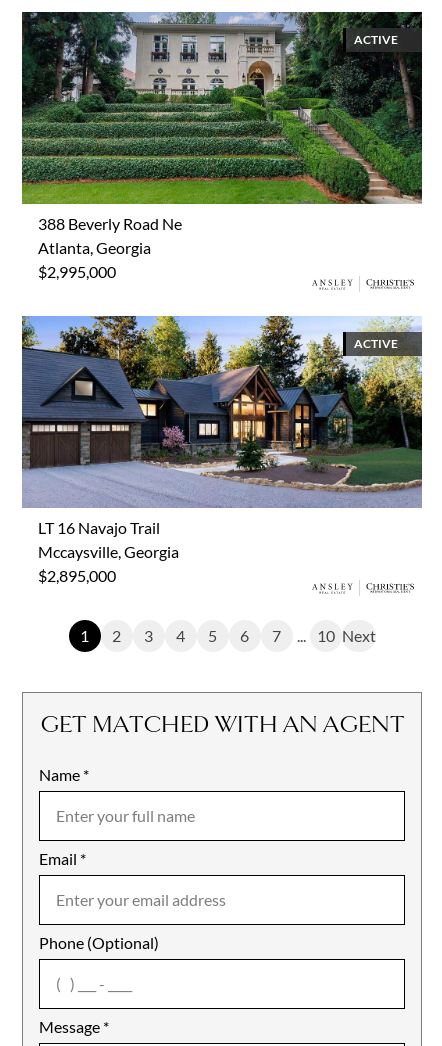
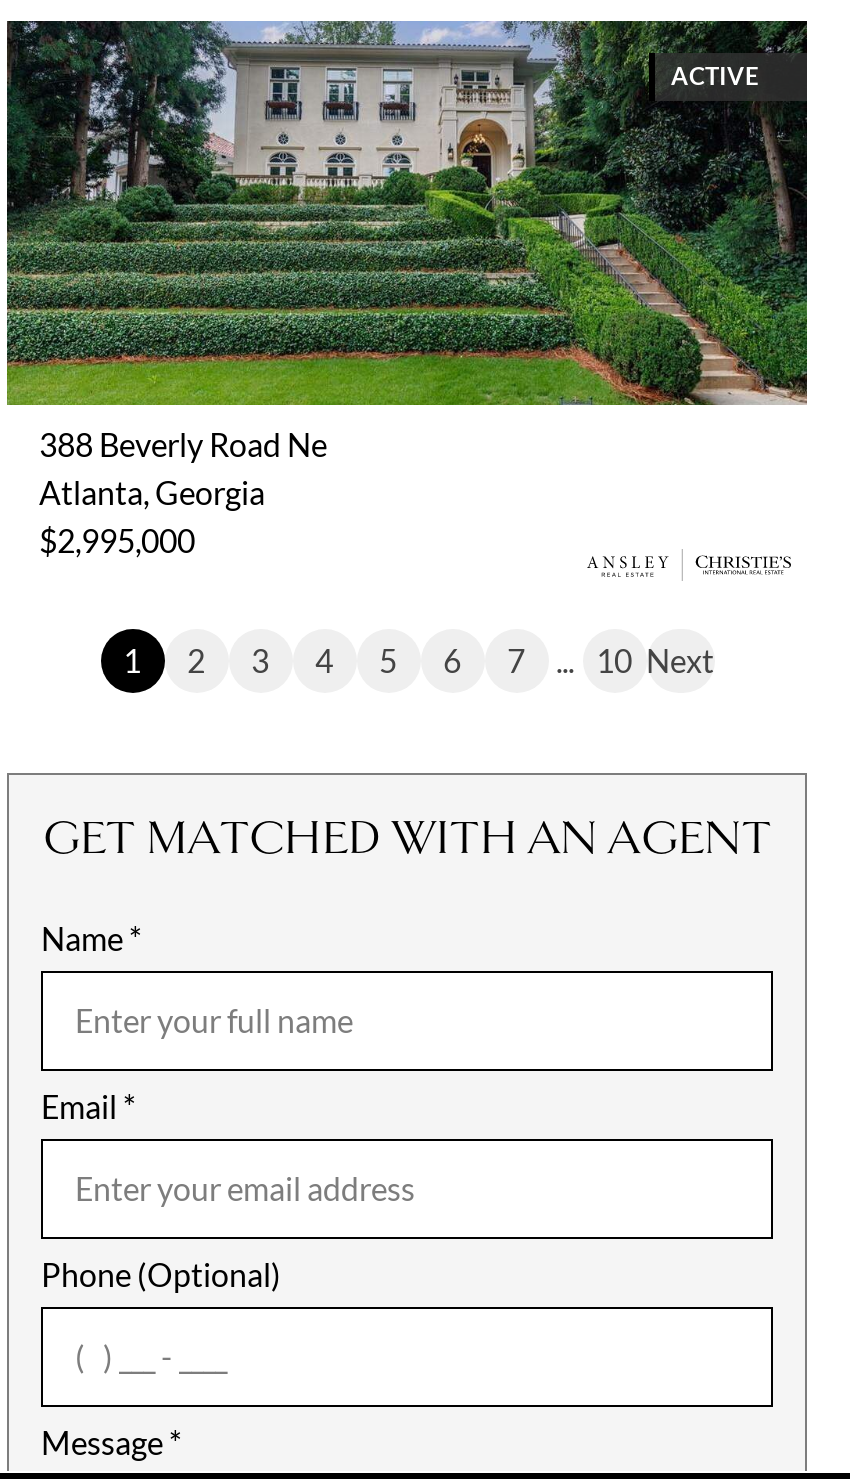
[21,315,423,509] [image] | ACTIVE -> none
[38,518,179,585] LT 16 Navajo Trail | Mccaysville, Georgia | $2,895,000 -> none

